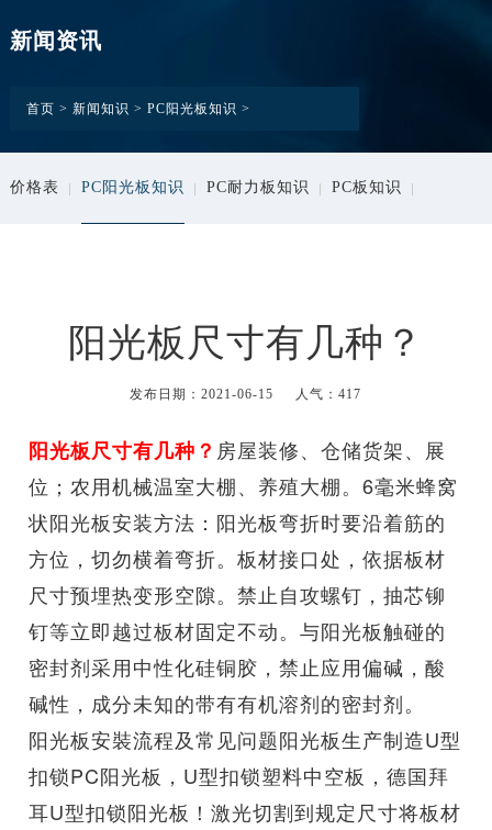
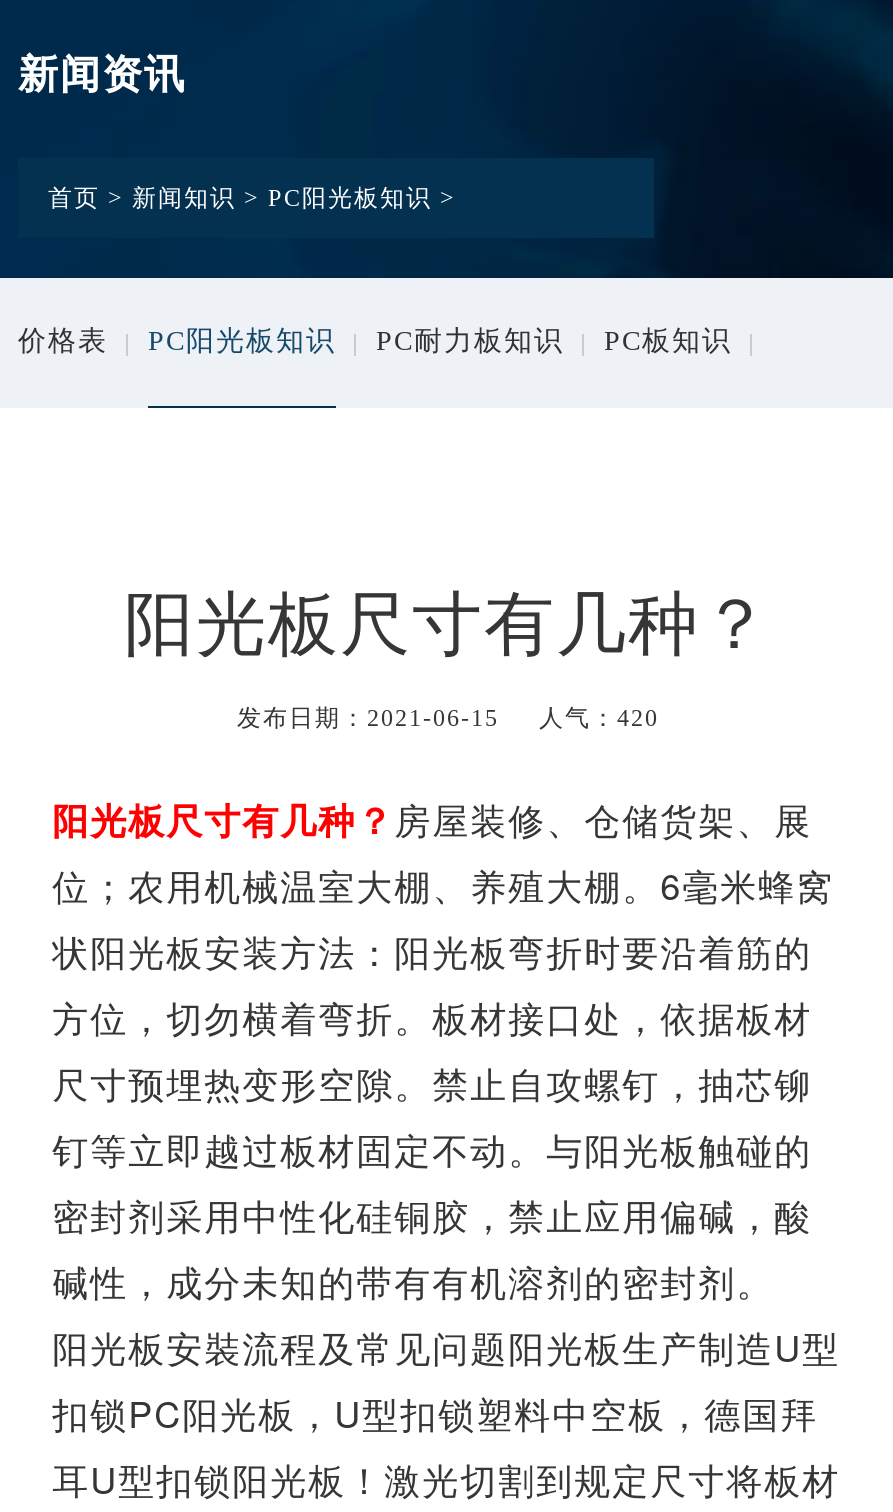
[130,386,362,402] 发布日期：2021-06-15人气：417 -> [237,704,659,732] 发布日期：2021-06-15人气：420

